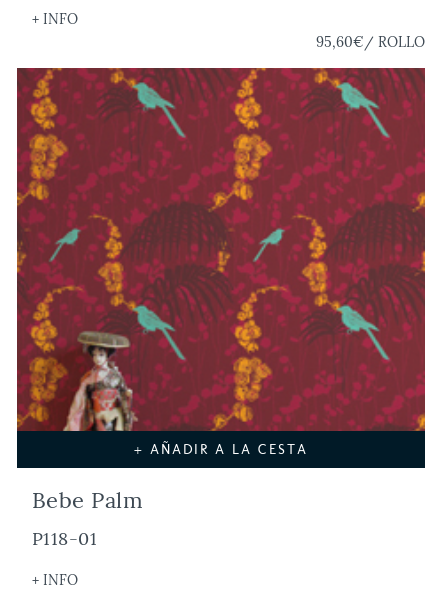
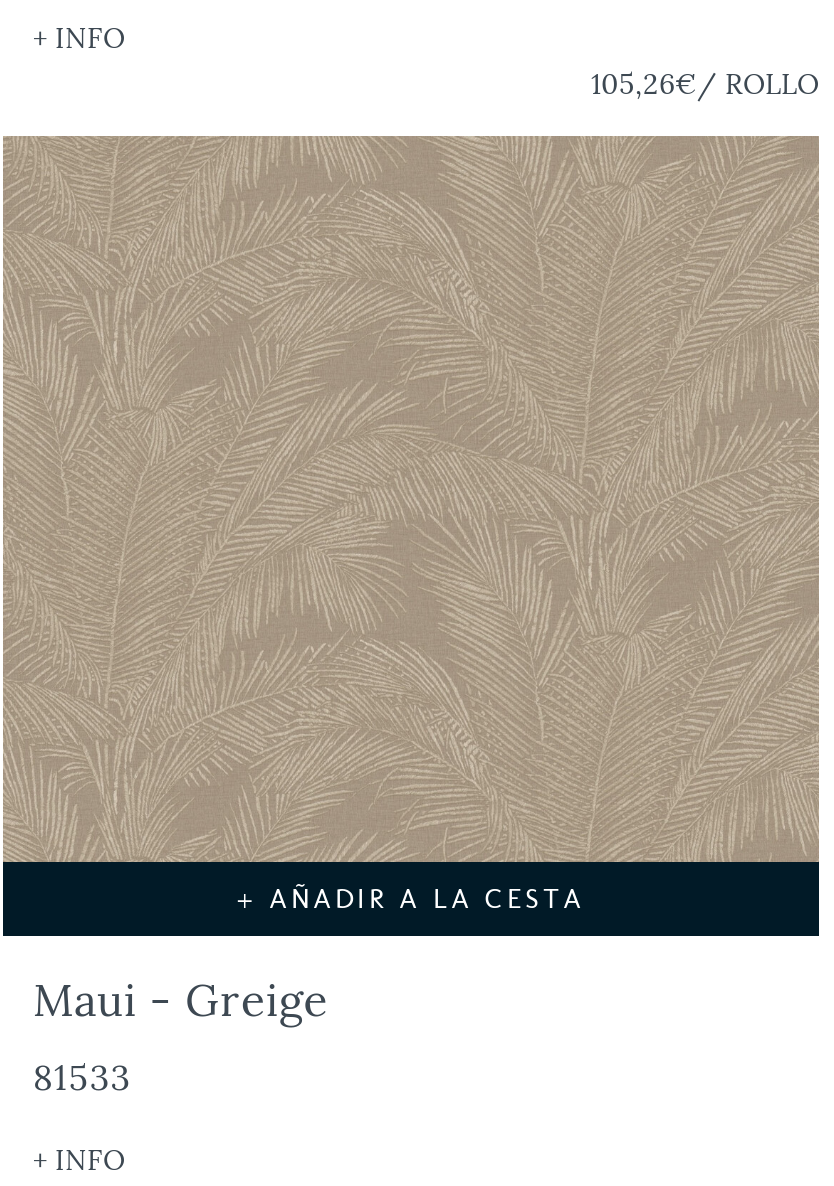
[316,33,425,51] 95,60€/ ROLLO -> [591,66,819,102] 105,26€/ ROLLO
[17,67,426,432] [image] -> none
[32,486,143,514] Bebe Palm -> [33,972,328,1028] Maui - Greige
[32,527,97,550] P118-01 -> [33,1054,131,1100] 81533

